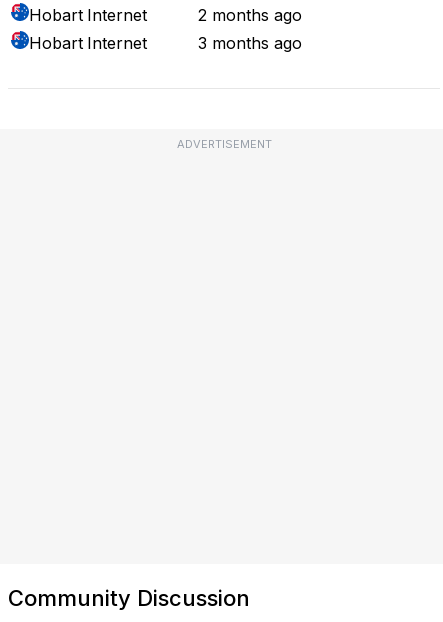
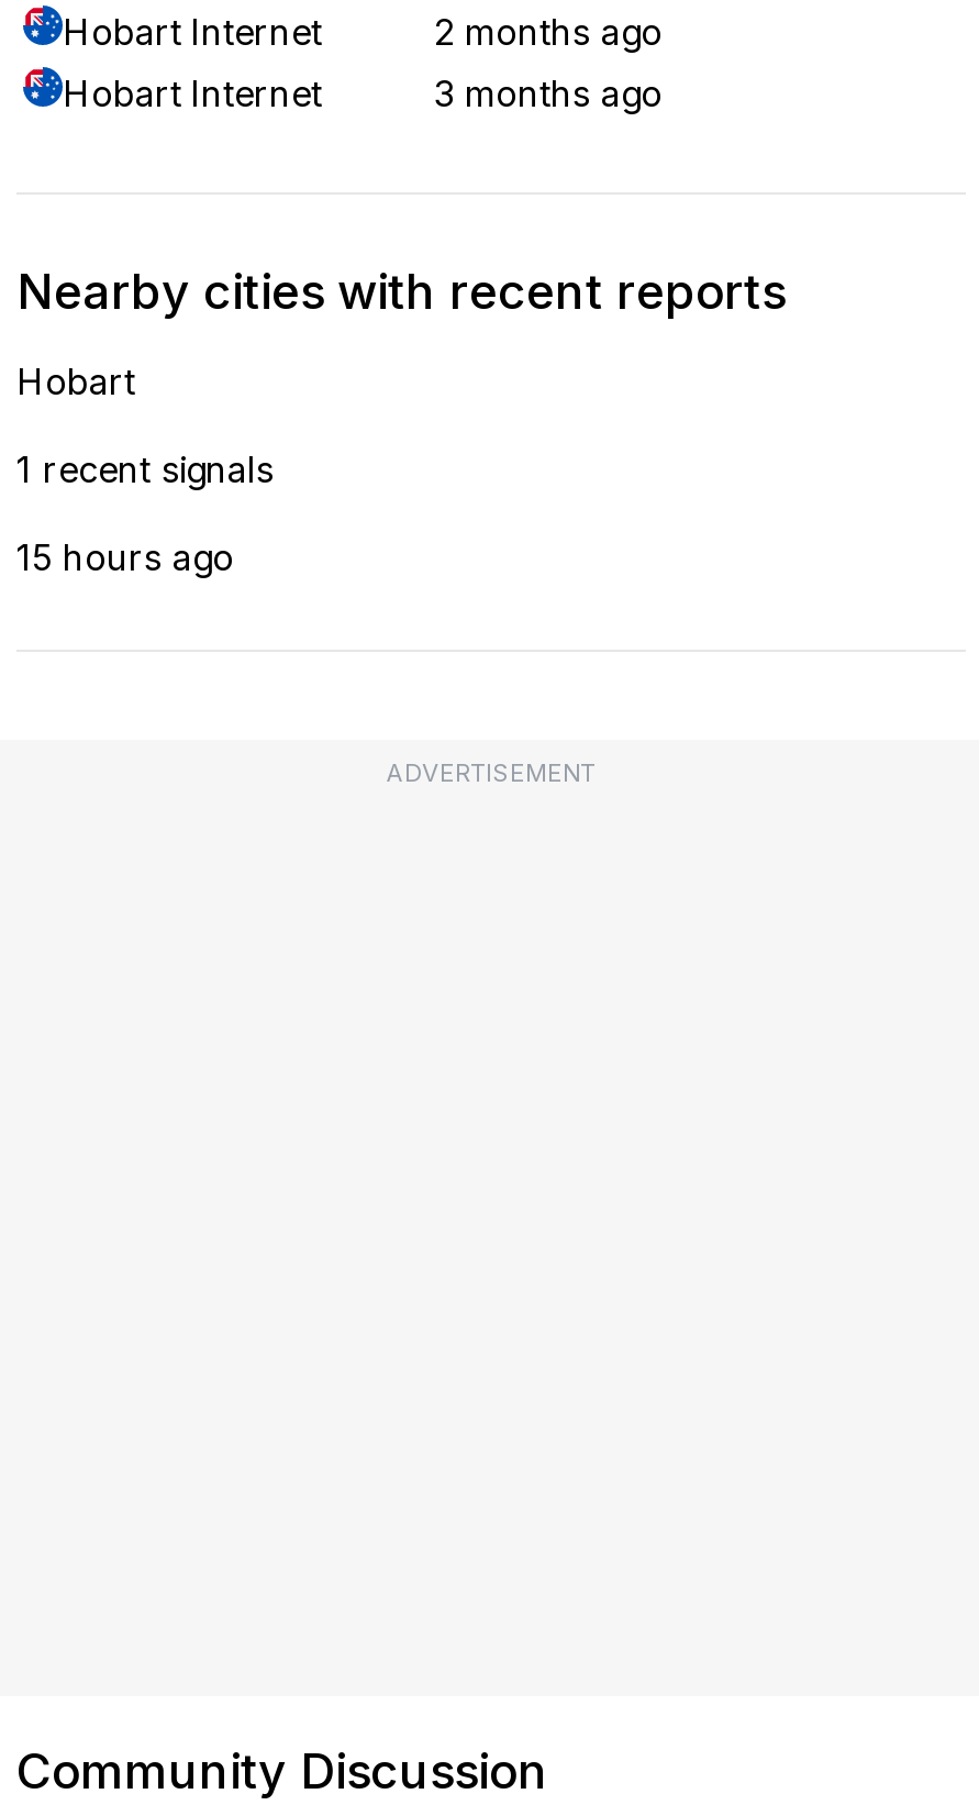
none -> [16,263,786,579] Nearby cities with recent reports | Hobart | 1 recent signals | 15 hours ago

